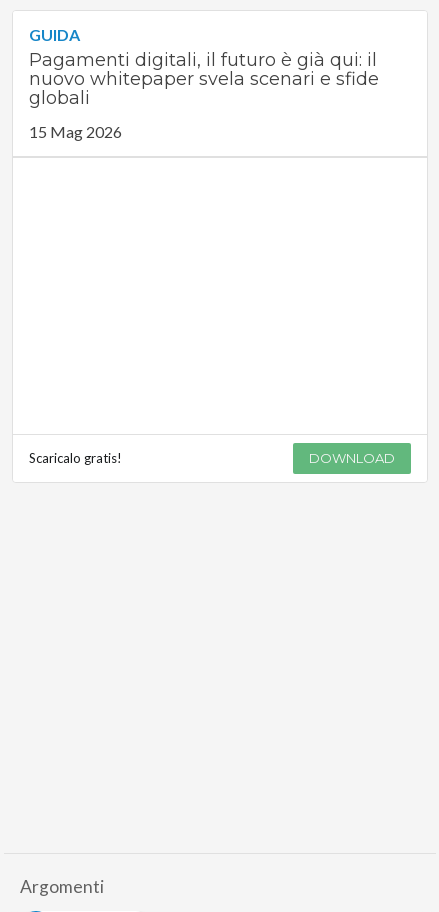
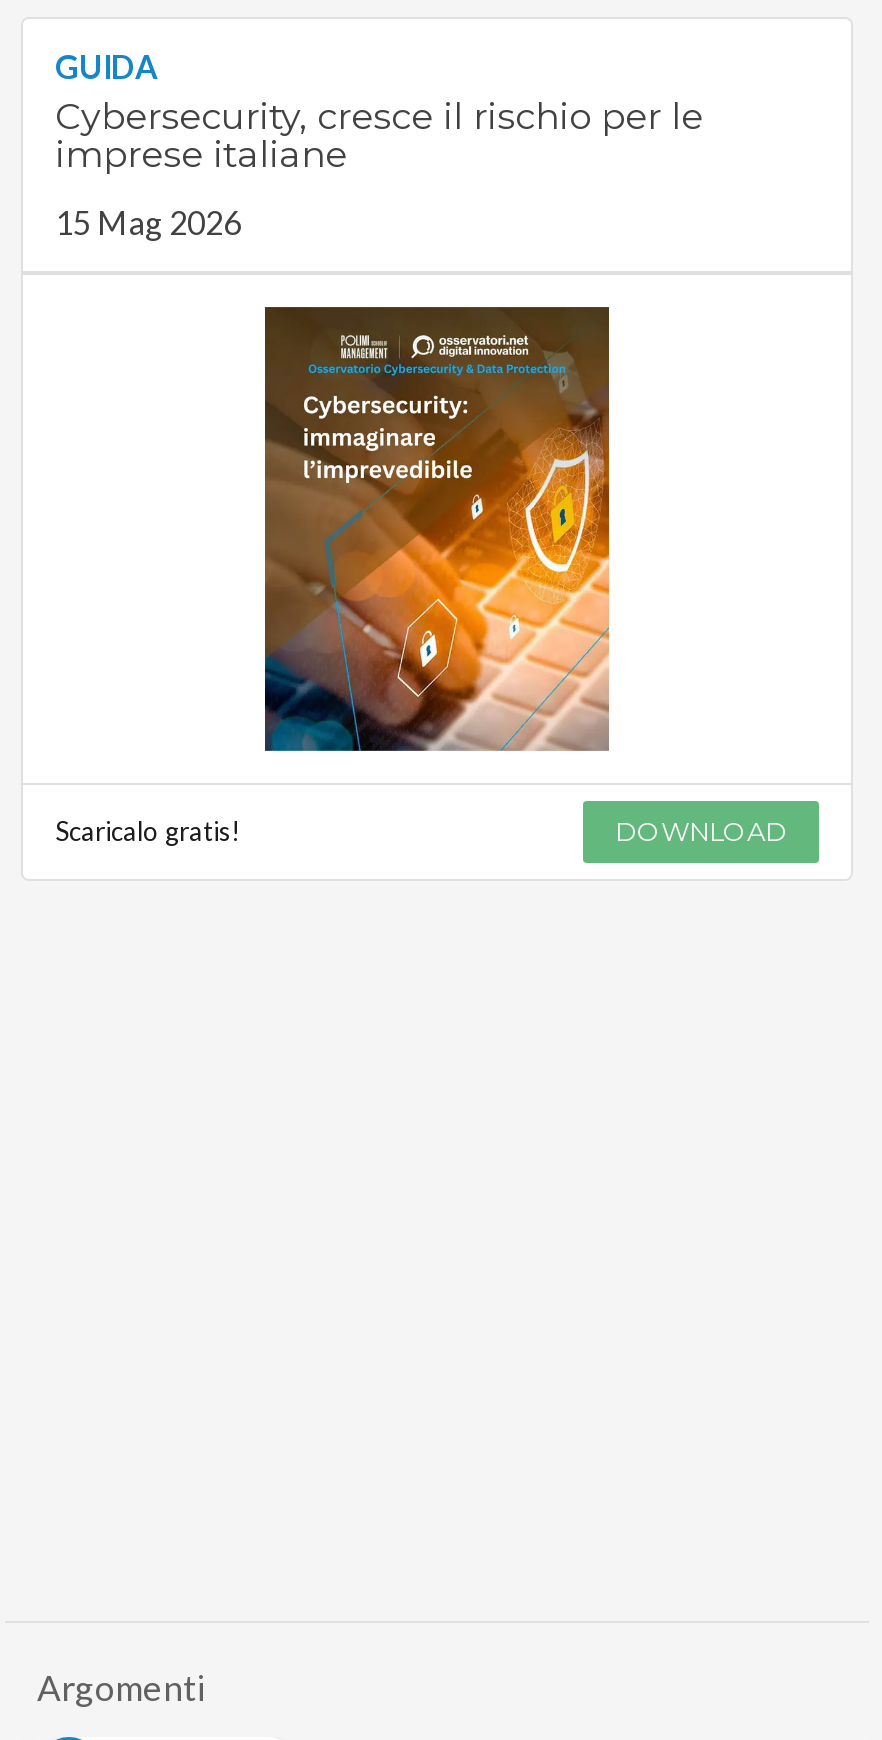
[29,49,379,109] Pagamenti digitali, il futuro è già qui: il | nuovo whitepaper svela scenari e sfide | globali -> [55,94,703,176] Cybersecurity, cresce il rischio per le | imprese italiane
none -> [263,305,611,753] [image]

